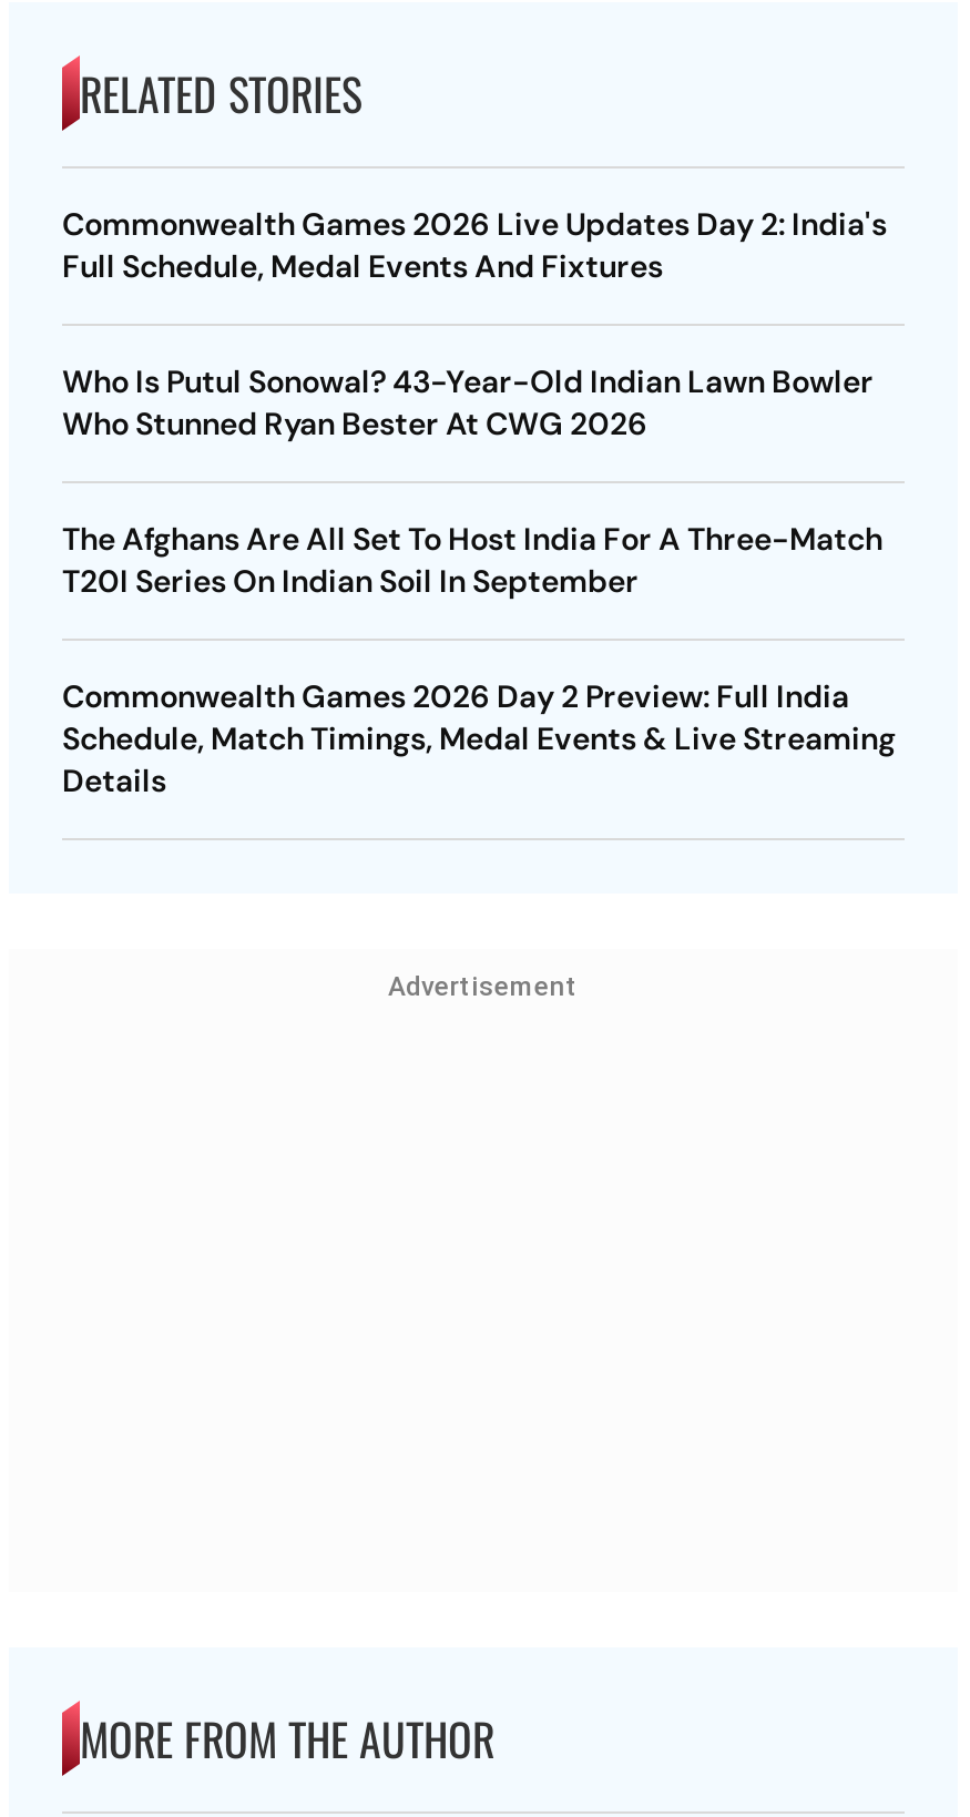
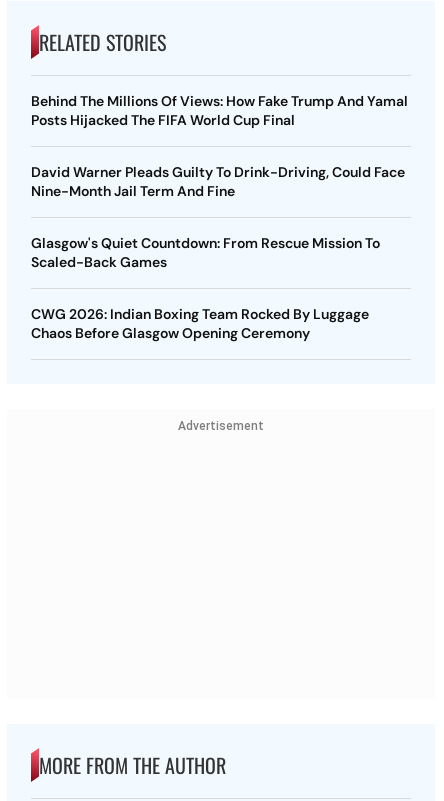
[62,203,887,285] Commonwealth Games 2026 Live Updates Day 2: India's | Full Schedule, Medal Events And Fixtures -> [31,92,408,129] Behind The Millions Of Views: How Fake Trump And Yamal | Posts Hijacked The FIFA World Cup Final
[62,360,874,442] Who Is Putul Sonowal? 43-Year-Old Indian Lawn Bowler | Who Stunned Ryan Bester At CWG 2026 -> [31,163,405,200] David Warner Pleads Guilty To Drink-Driving, Could Face | Nine-Month Jail Term And Fine
[62,517,882,600] The Afghans Are All Set To Host India For A Three-Match | T20I Series On Indian Soil In September -> [31,234,380,271] Glasgow's Quiet Countdown: From Rescue Mission To | Scaled-Back Games
[62,675,896,799] Commonwealth Games 2026 Day 2 Preview: Full India | Schedule, Match Timings, Medal Events & Live Streaming | Details -> [31,305,369,342] CWG 2026: Indian Boxing Team Rocked By Luggage | Chaos Before Glasgow Opening Ceremony

